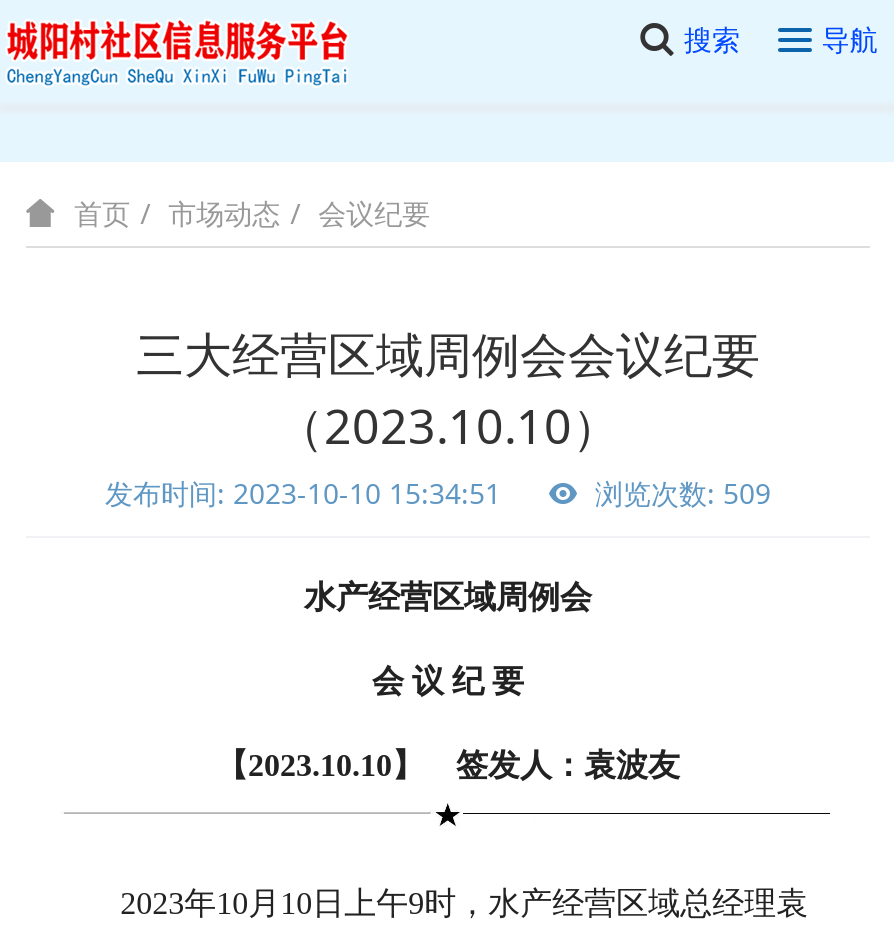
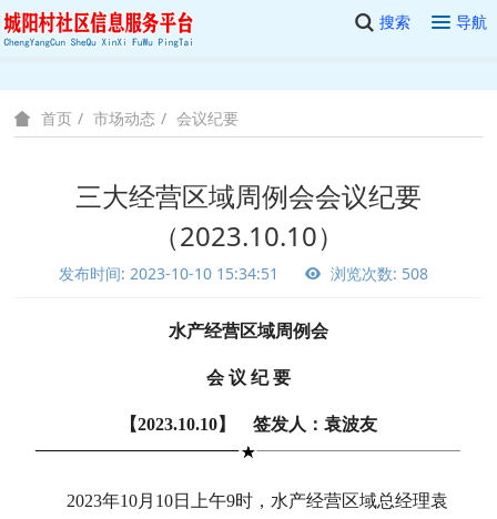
[587,474,771,512] 浏览次数: 509 -> [326,263,428,284] 浏览次数: 508

